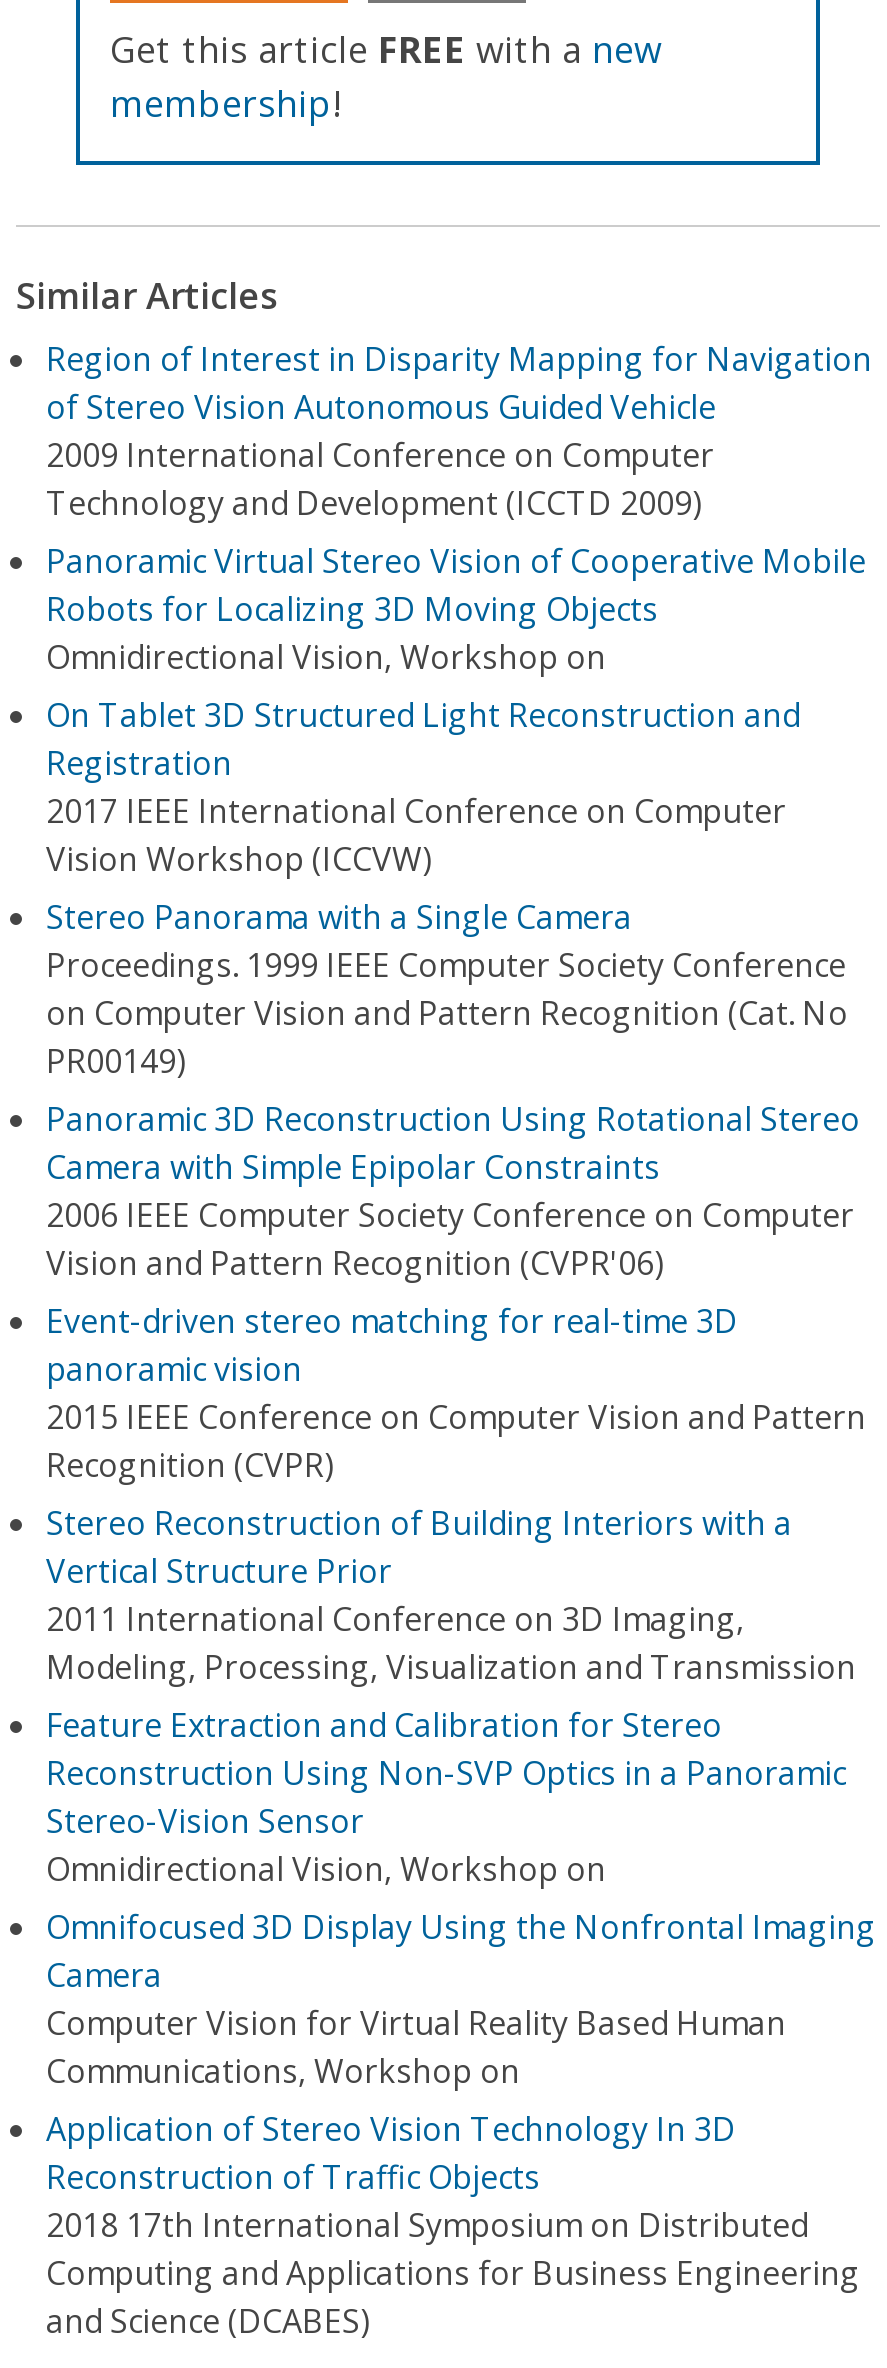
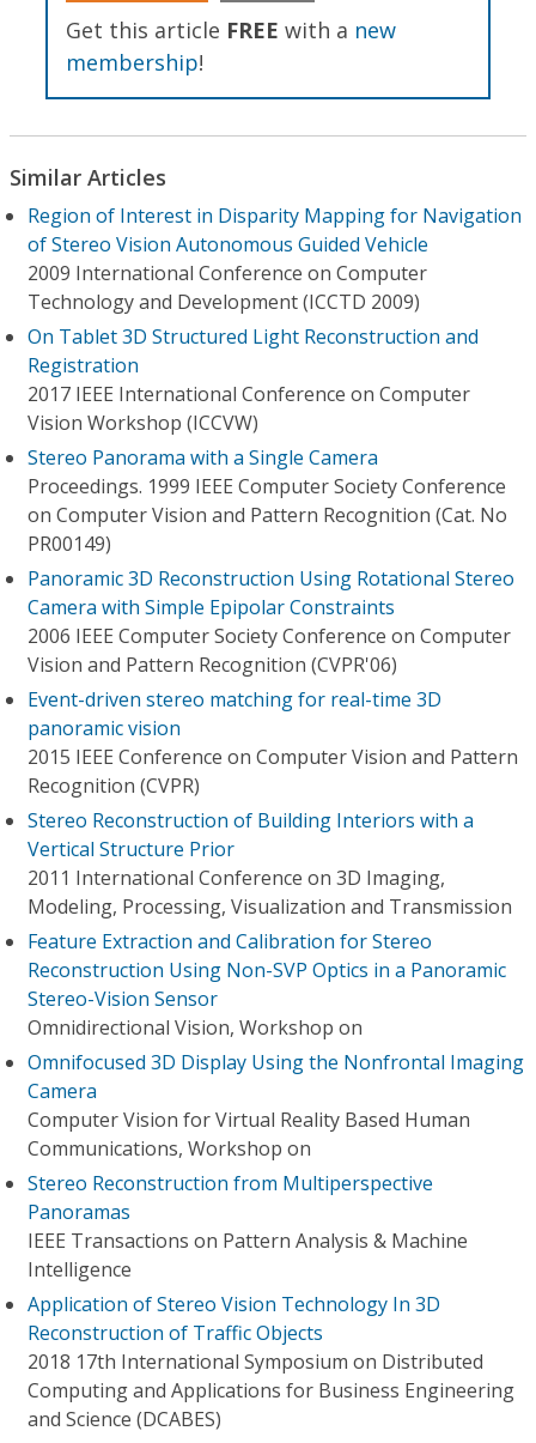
[46,539,866,679] Panoramic Virtual Stereo Vision of Cooperative Mobile | Robots for Localizing 3D Moving Objects | Omnidirectional Vision, Workshop on -> none
moved [46,693,876,2093] -> [28,323,524,1162]: On Tablet 3D Structured Light Reconstruction and | Registration | 2017 IEEE International Conference on Computer | ... | Computer Vision for Virtual Reality Based Human | Communications, Workshop on
none -> [28,1170,468,1283] Stereo Reconstruction from Multiperspective | Panoramas | IEEE Transactions on Pattern Analysis & Machine | Intelligence

